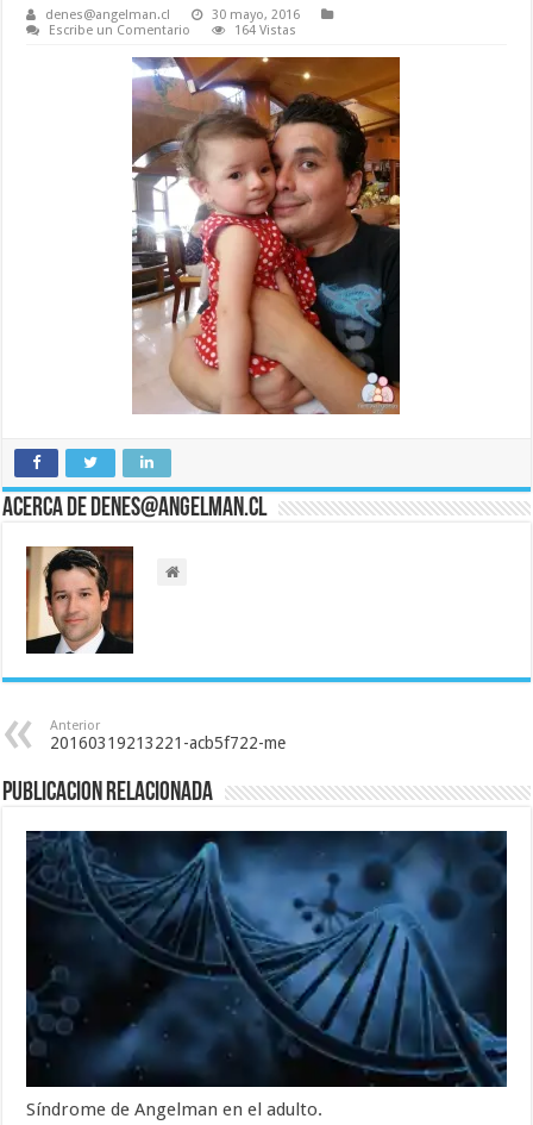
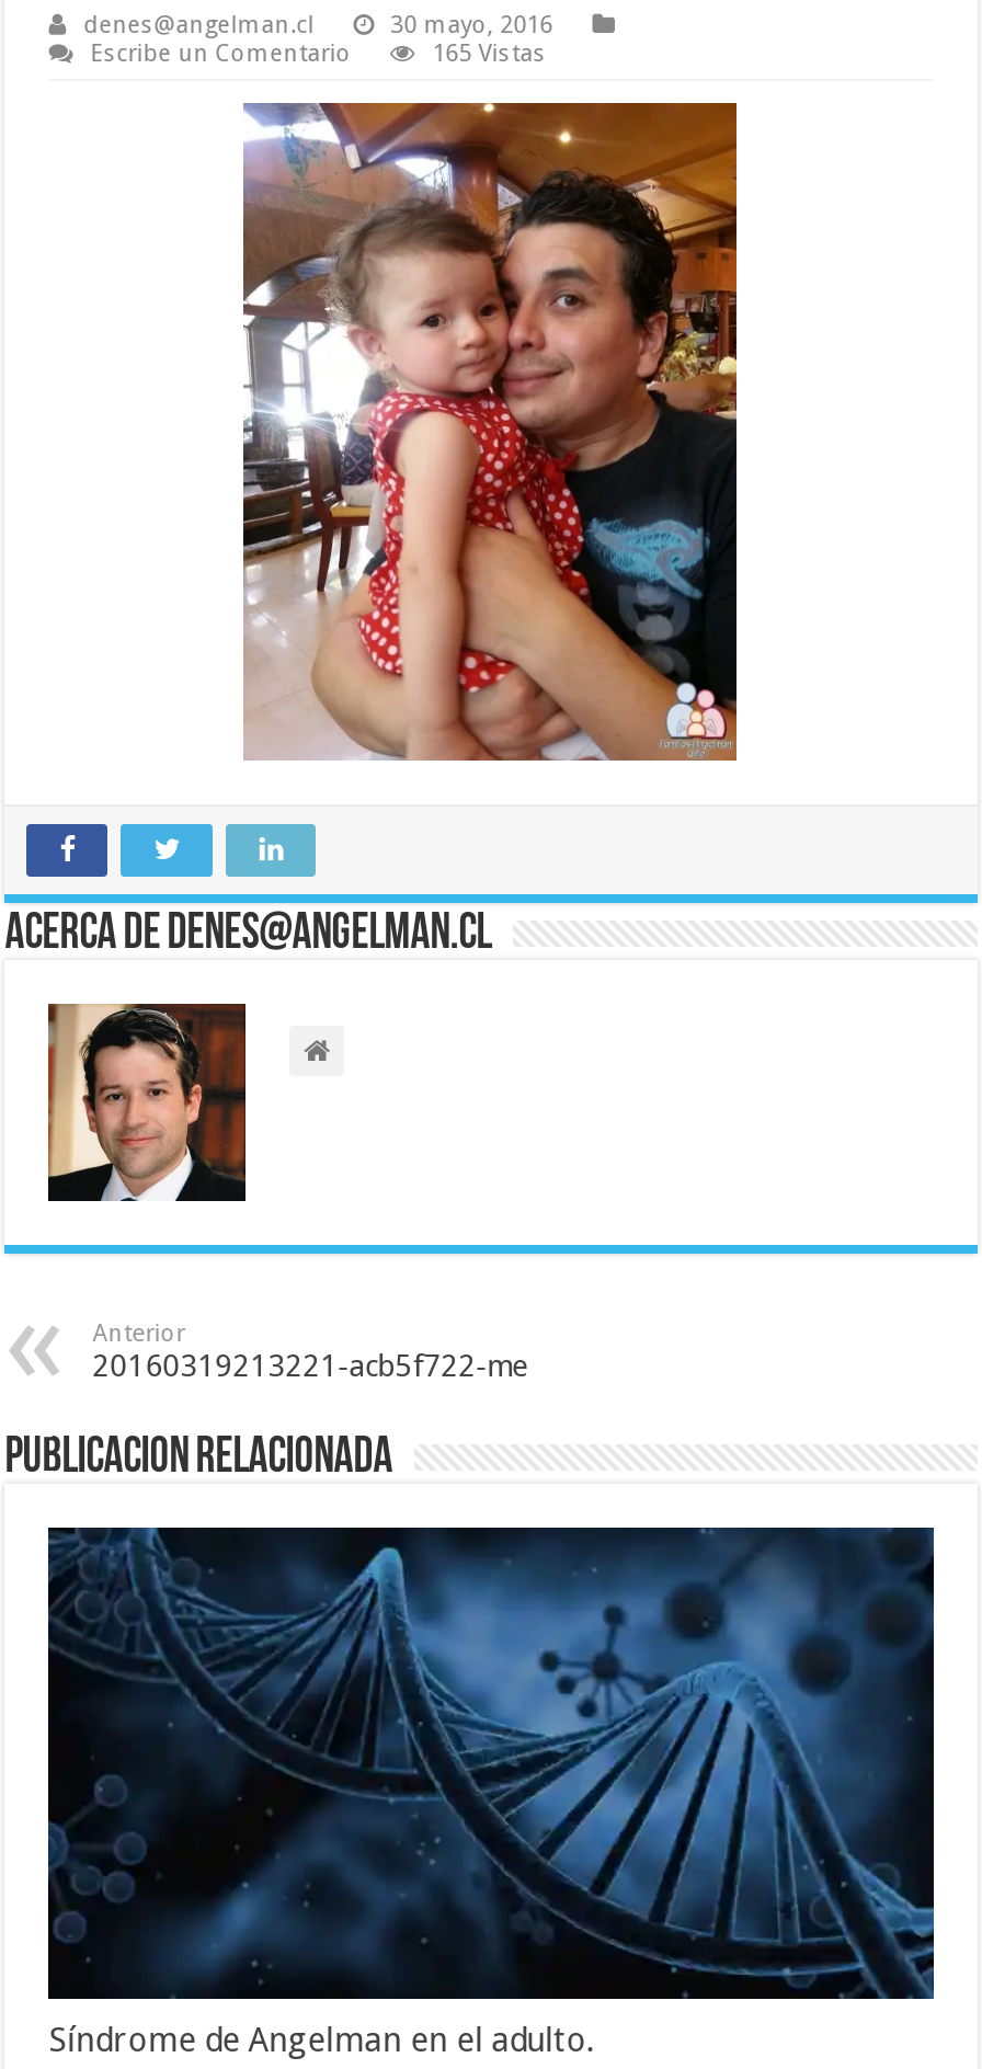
[235,22,296,38] 164 Vistas -> [432,39,546,68] 165 Vistas

